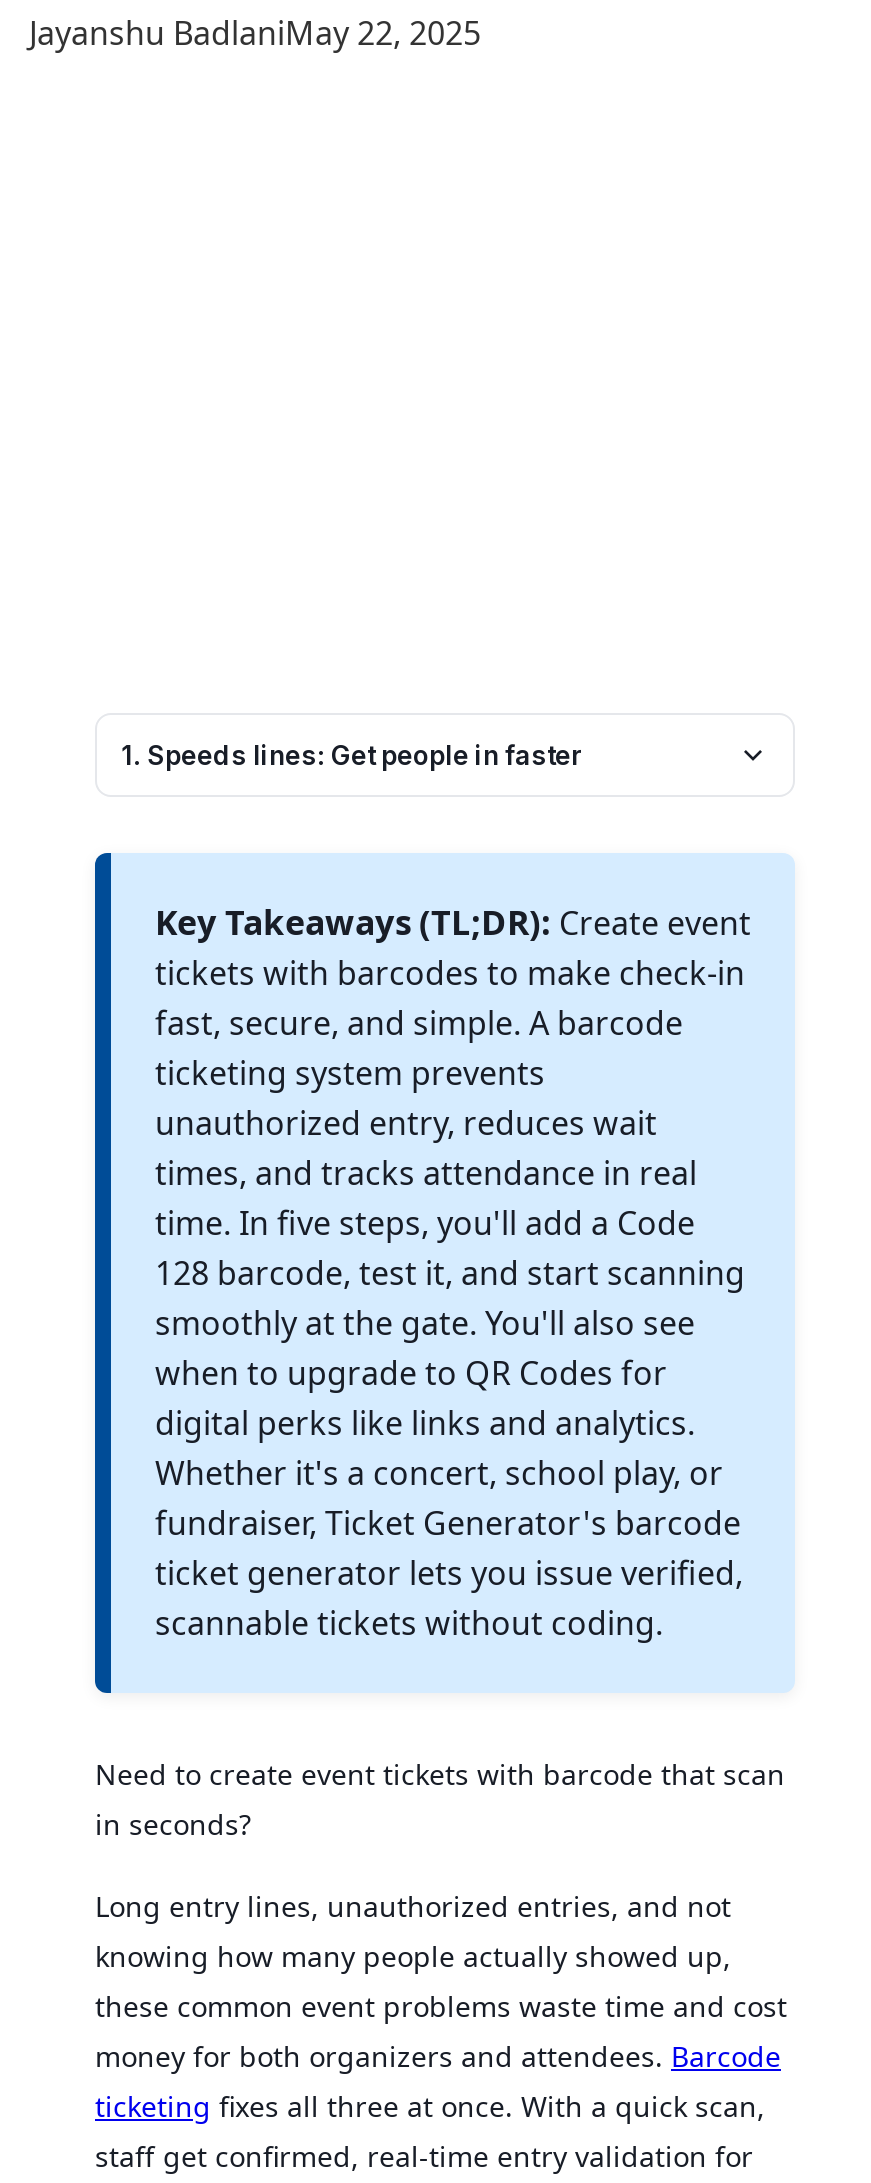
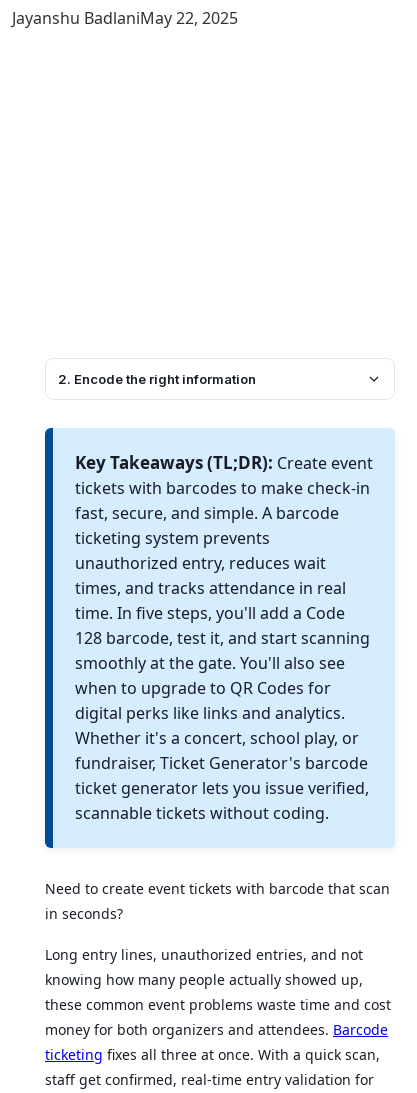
[121,739,581,771] 1. Speeds lines: Get people in faster -> [58,371,256,387] 2. Encode the right information

